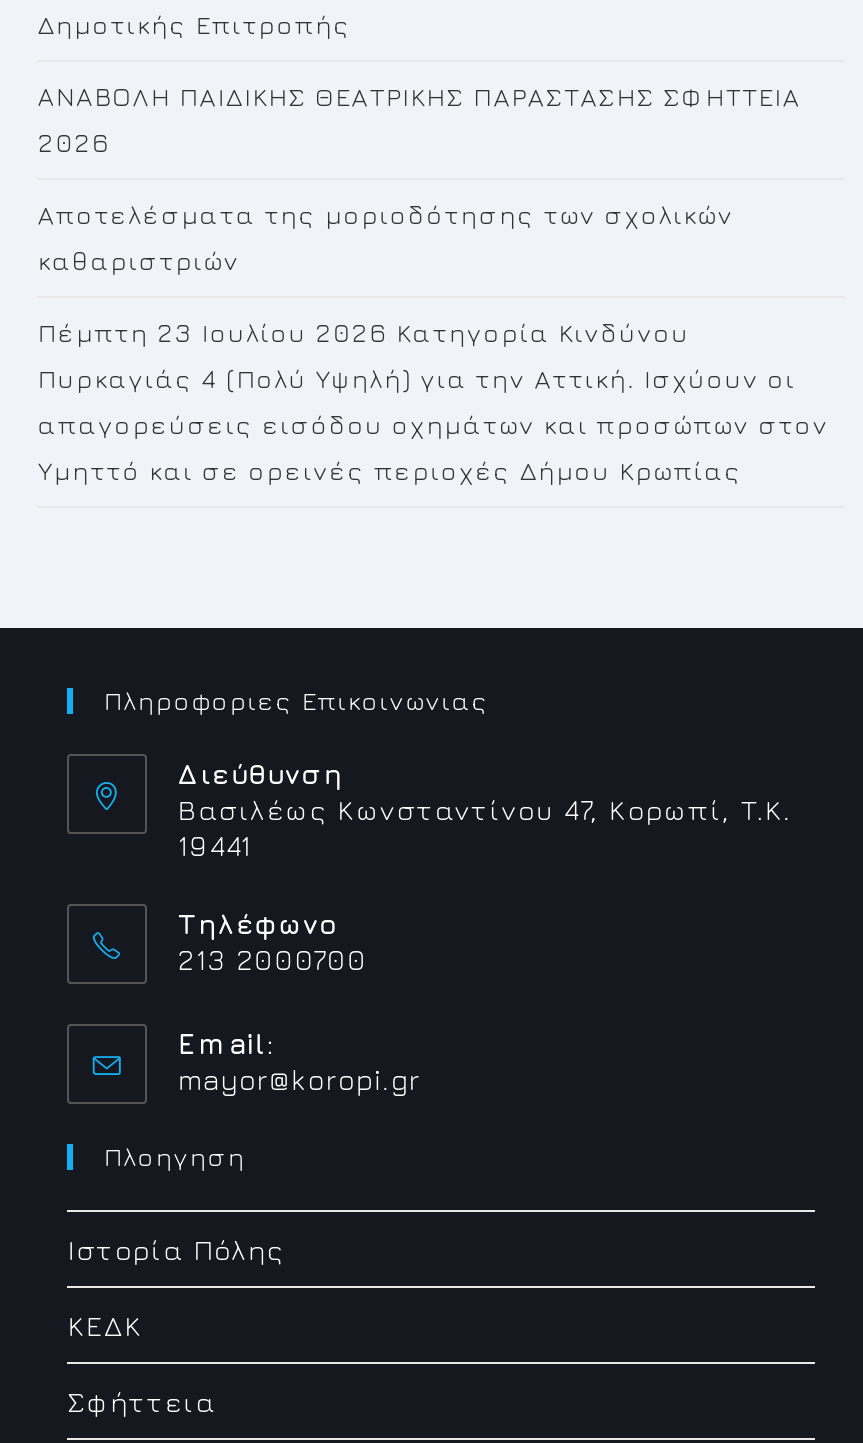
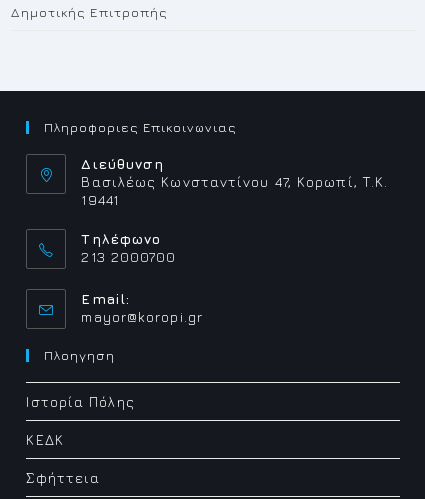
[38,80,829,486] ANABOΛΗ ΠΑΙΔΙΚΗΣ ΘΕΑΤΡΙΚΗΣ ΠΑΡΑΣΤΑΣΗΣ ΣΦΗΤΤΕΙΑ | 2026 | Αποτελέσματα της μοριοδότησης των σχολικών | καθαριστριών | Πέμπτη 23 Ιουλίου 2026 Κατηγορία Κινδύνου | Πυρκαγιάς 4 (Πολύ Υψηλή) για την Αττική. Ισχύουν οι | απαγορεύσεις εισόδου οχημάτων και προσώπων στον | Υμηττό και σε ορεινές περιοχές Δήμου Κρωπίας -> none

